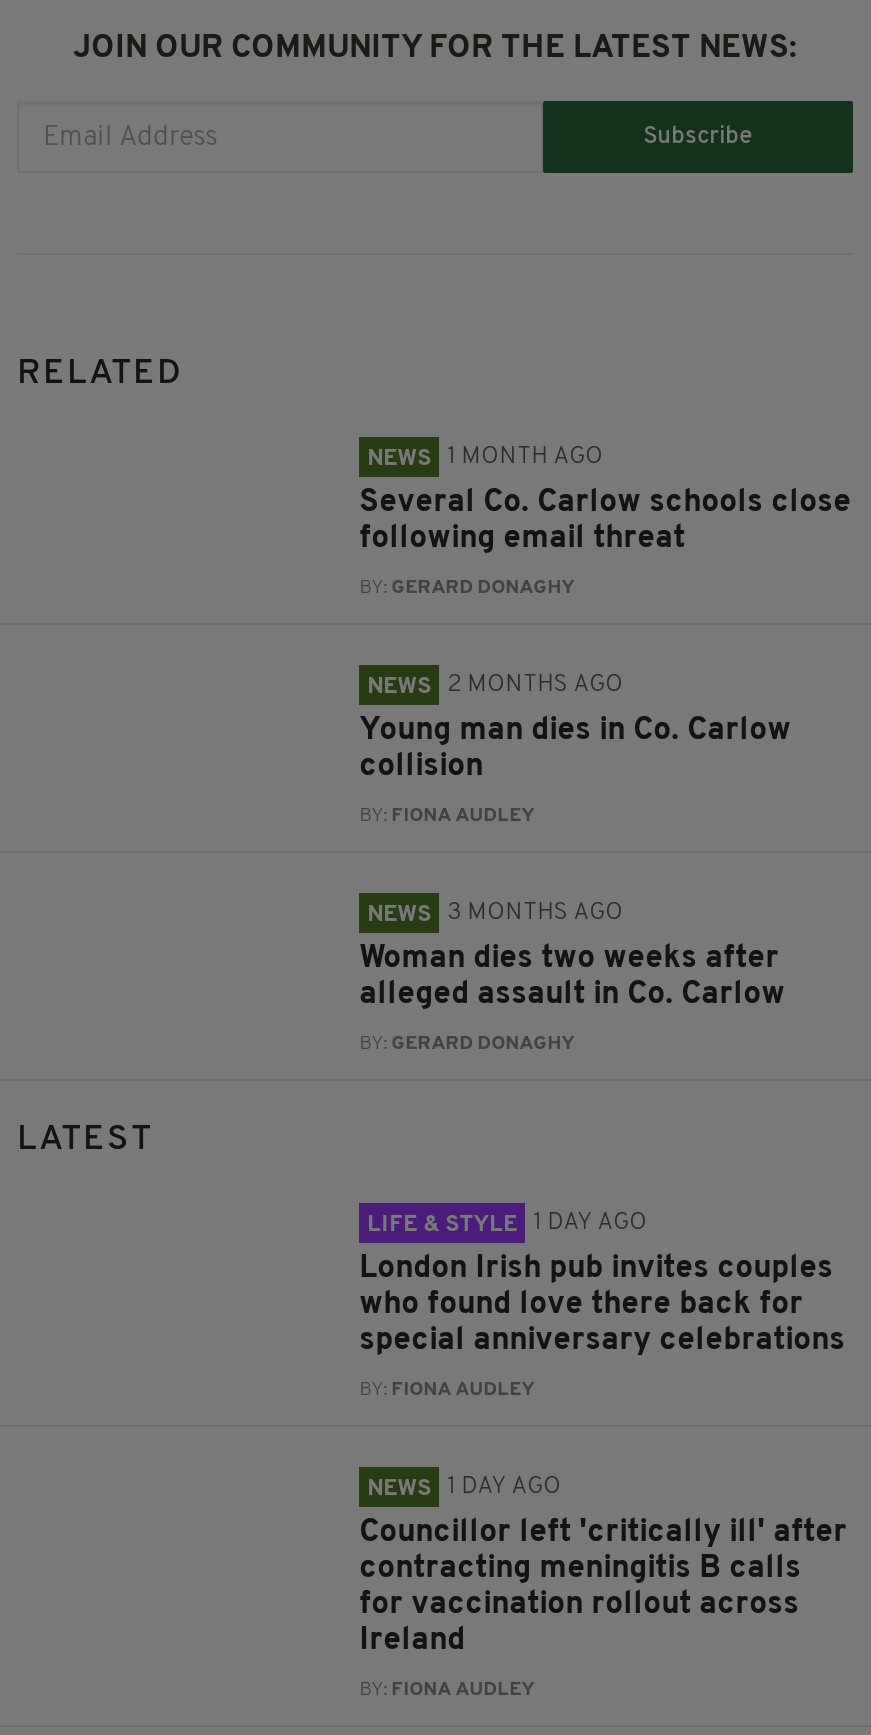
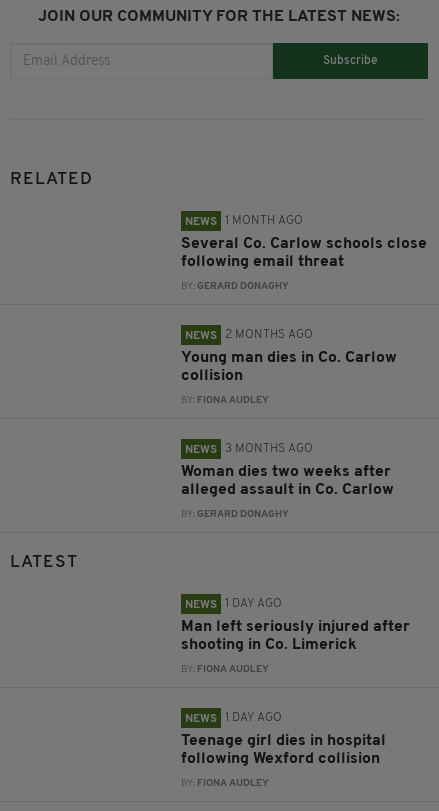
[367,1213,517,1237] LIFE & STYLE -> [185,599,217,611] NEWS
[359,1253,845,1357] London Irish pub invites couples | who found love there back for | special anniversary celebrations -> [181,619,410,653] Man left seriously injured after | shooting in Co. Limerick
[359,1517,847,1657] Councillor left 'critically ill' after | contracting meningitis B calls | for vaccination rollout across | Ireland -> [181,733,386,767] Teenage girl dies in hospital | following Wexford collision

